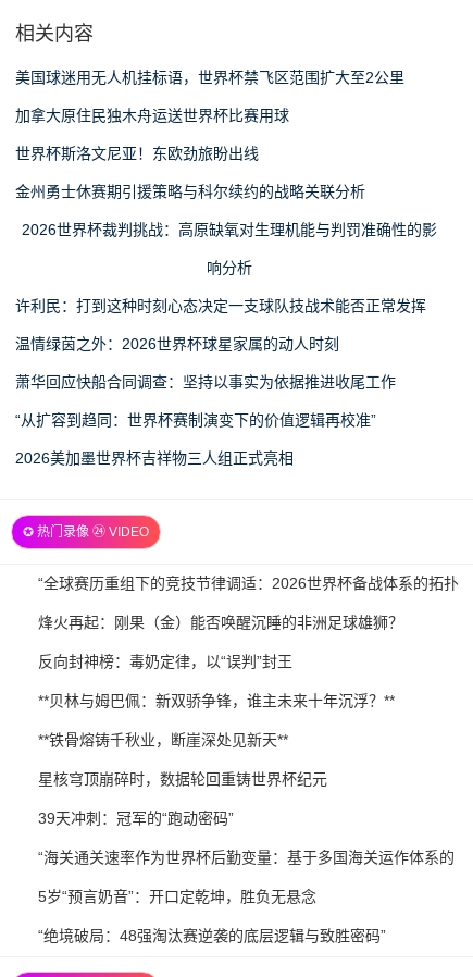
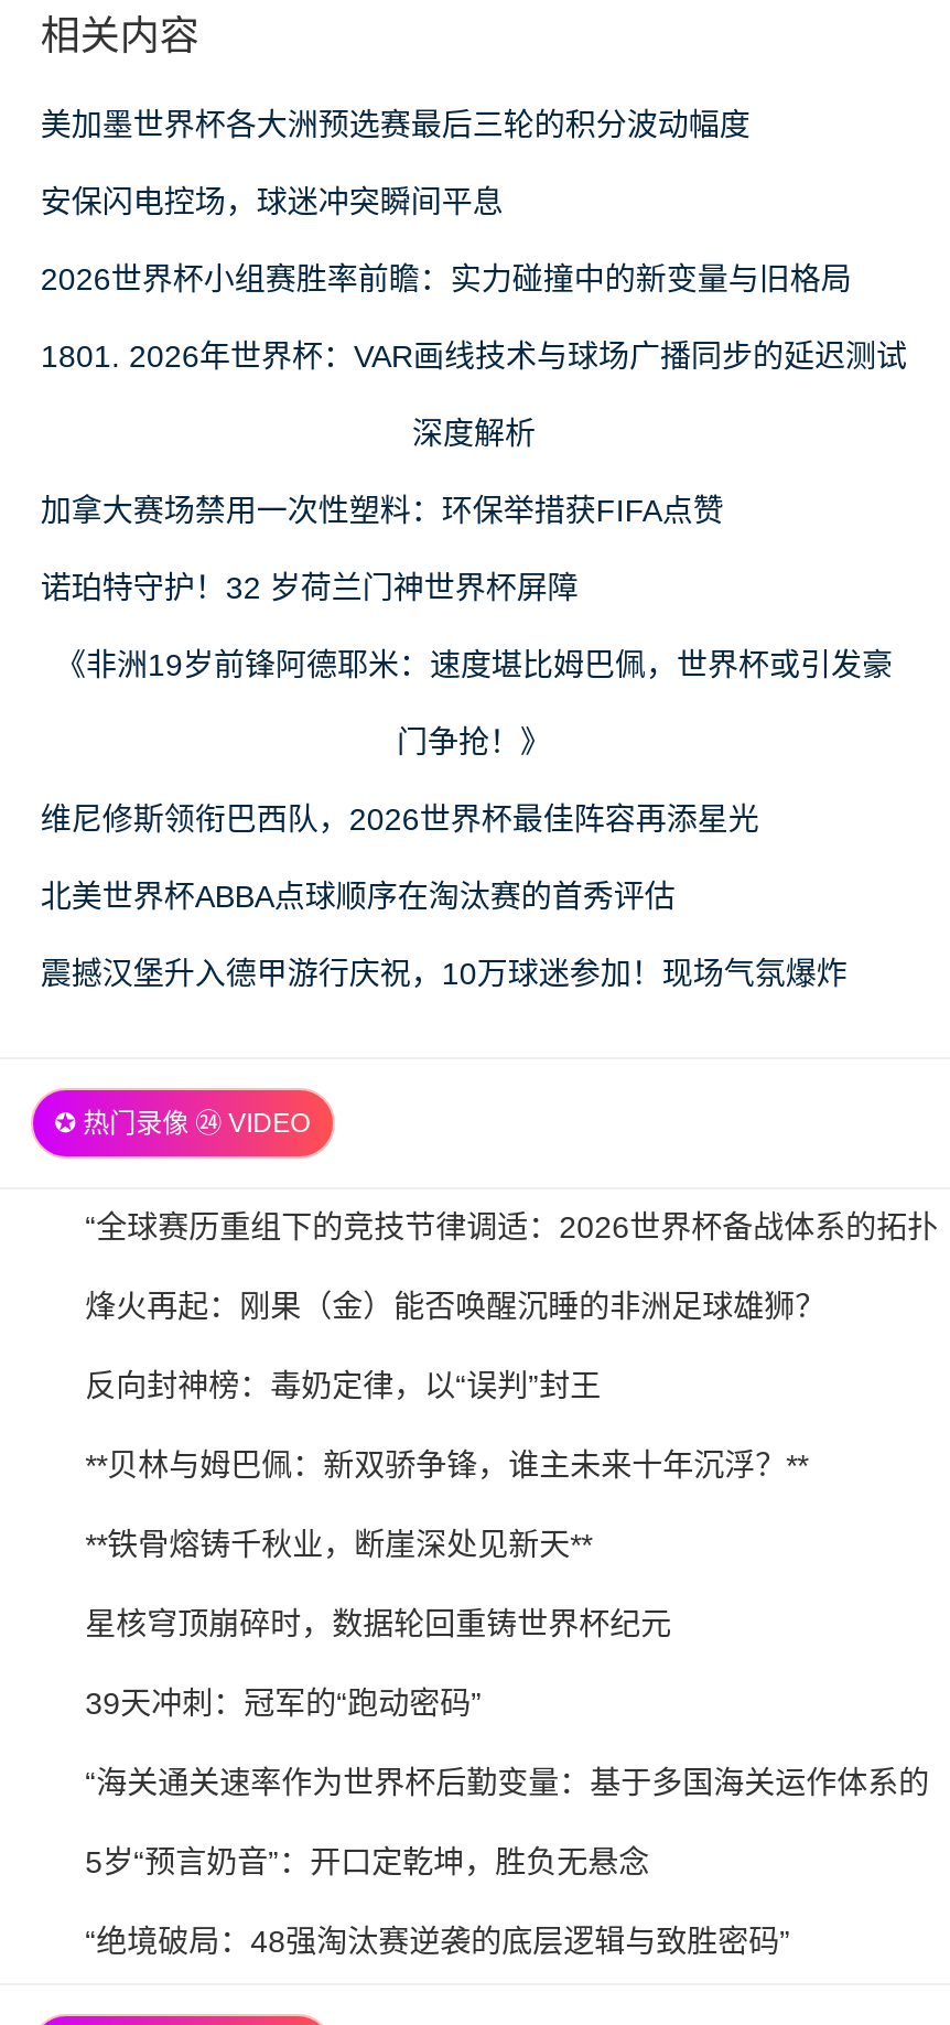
[16,68,437,467] 美国球迷用无人机挂标语，世界杯禁飞区范围扩大至2公里 | 加拿大原住民独木舟运送世界杯比赛用球 | 世界杯斯洛文尼亚！东欧劲旅盼出线 | 金州勇士休赛期引援策略与科尔续约的战略关联分析 | 2026世界杯裁判挑战：高原缺氧对生理机能与判罚准确性的影 | 响分析 | 许利民：打到这种时刻心态决定一支球队技战术能否正常发挥 | 温情绿茵之外：2026世界杯球星家属的动人时刻 | 萧华回应快船合同调查：坚持以事实为依据推进收尾工作 | “从扩容到趋同：世界杯赛制演变下的价值逻辑再校准” | 2026美加墨世界杯吉祥物三人组正式亮相 -> [41,107,907,991] 美加墨世界杯各大洲预选赛最后三轮的积分波动幅度 | 安保闪电控场，球迷冲突瞬间平息 | 2026世界杯小组赛胜率前瞻：实力碰撞中的新变量与旧格局 | 1801. 2026年世界杯：VAR画线技术与球场广播同步的延迟测试 | 深度解析 | 加拿大赛场禁用一次性塑料：环保举措获FIFA点赞 | 诺珀特守护！32 岁荷兰门神世界杯屏障 | 《非洲19岁前锋阿德耶米：速度堪比姆巴佩，世界杯或引发豪 | 门争抢！》 | 维尼修斯领衔巴西队，2026世界杯最佳阵容再添星光 | 北美世界杯ABBA点球顺序在淘汰赛的首秀评估 | 震撼汉堡升入德甲游行庆祝，10万球迷参加！现场气氛爆炸

